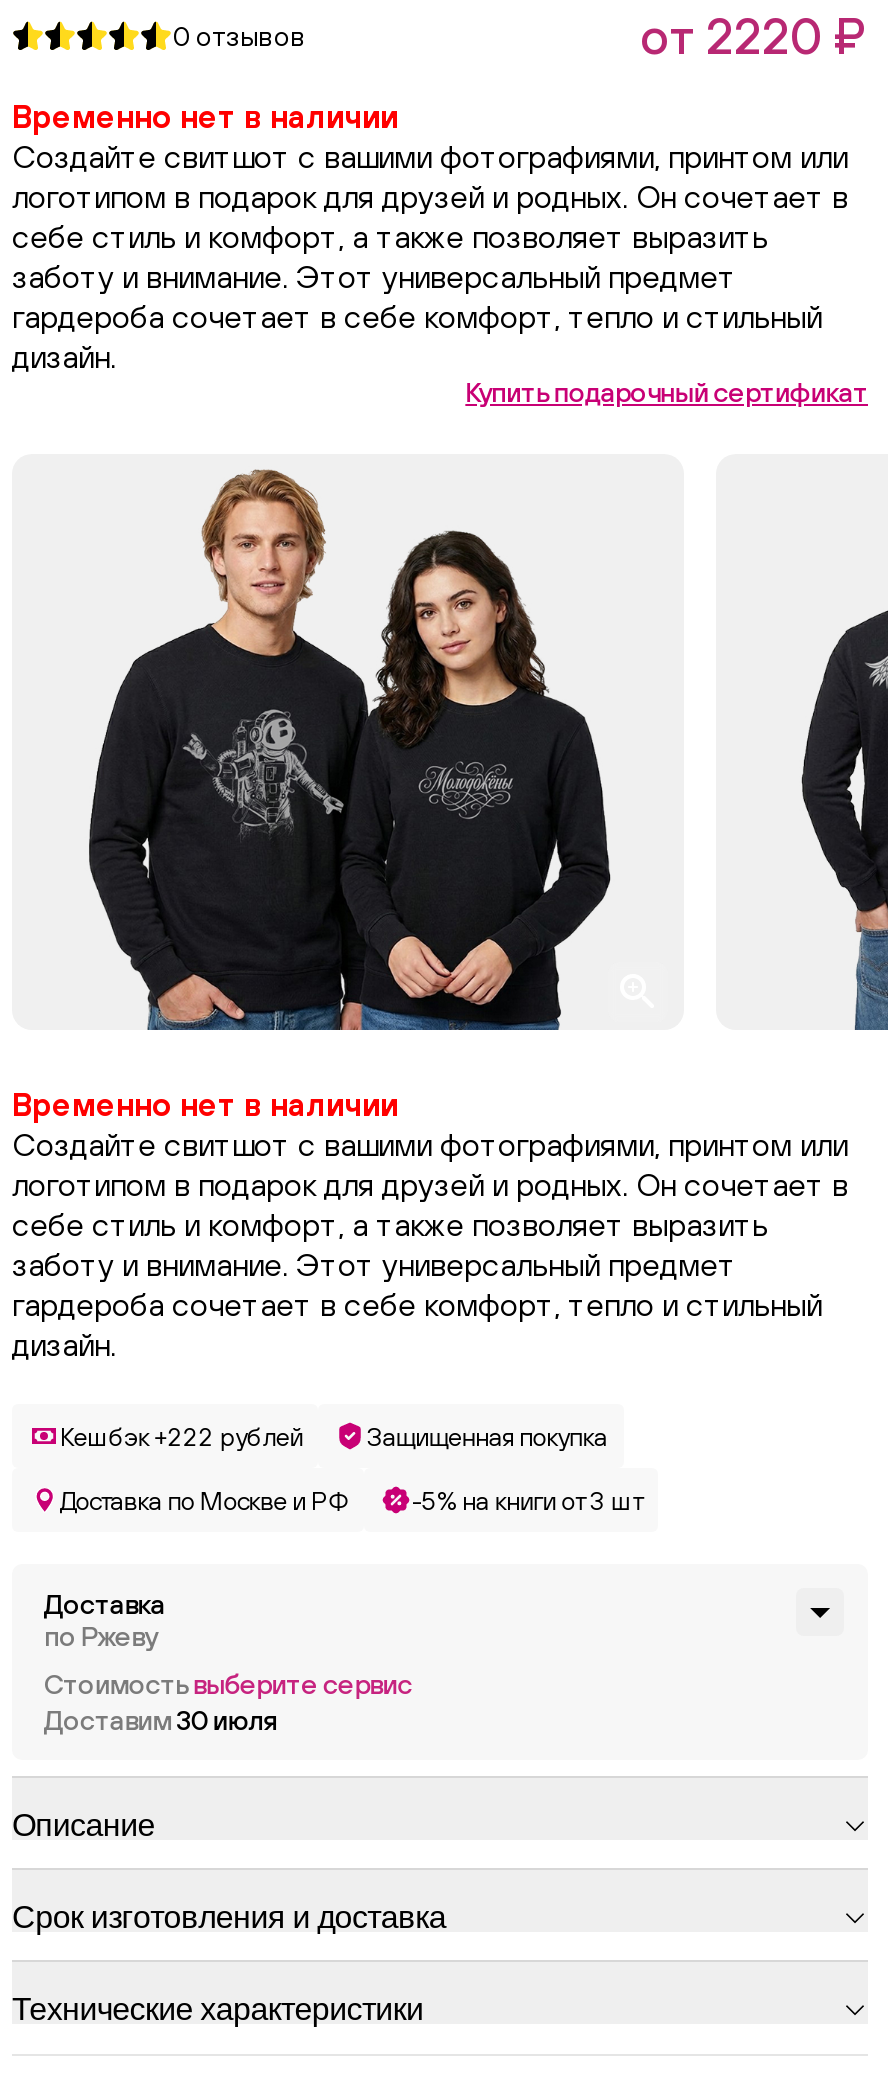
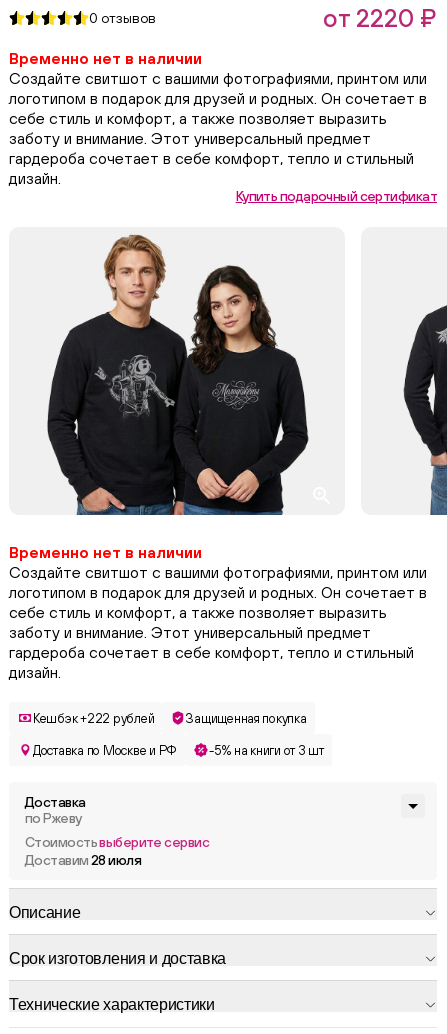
[44,1704,278,1736] Доставим 30 июля -> [25,852,141,868] Доставим 28 июля

